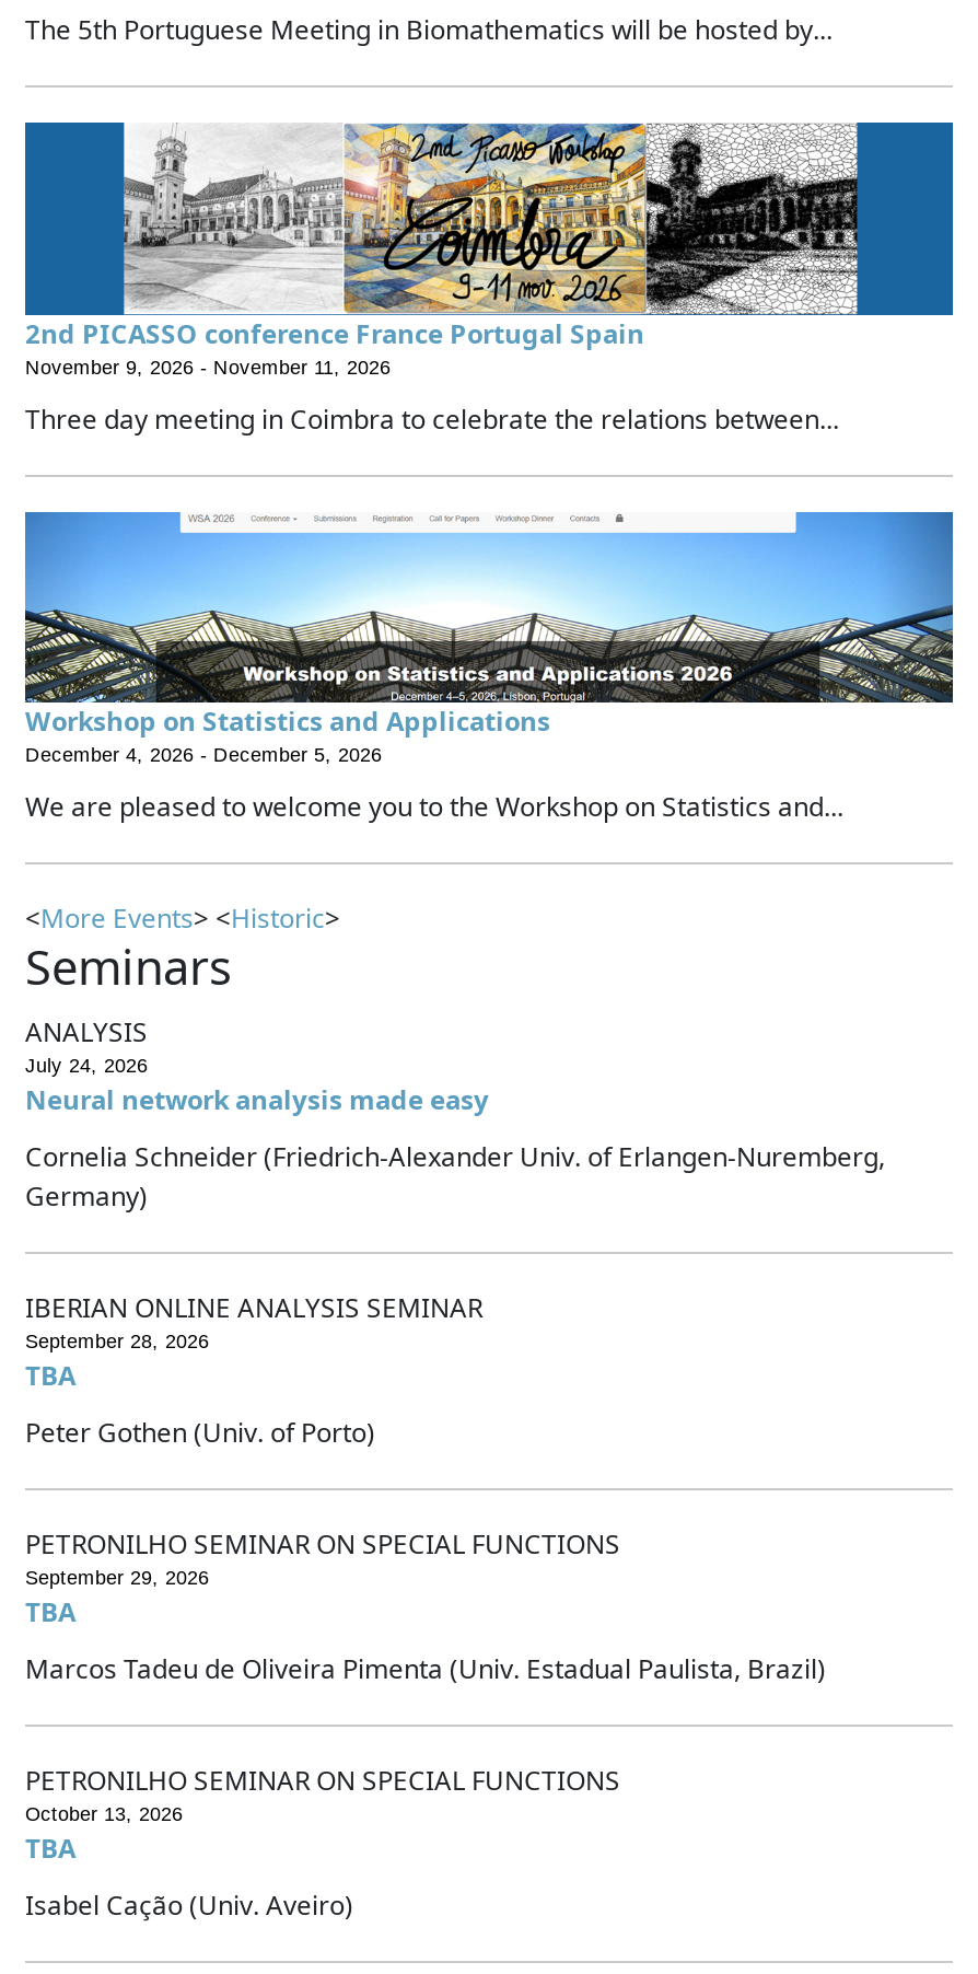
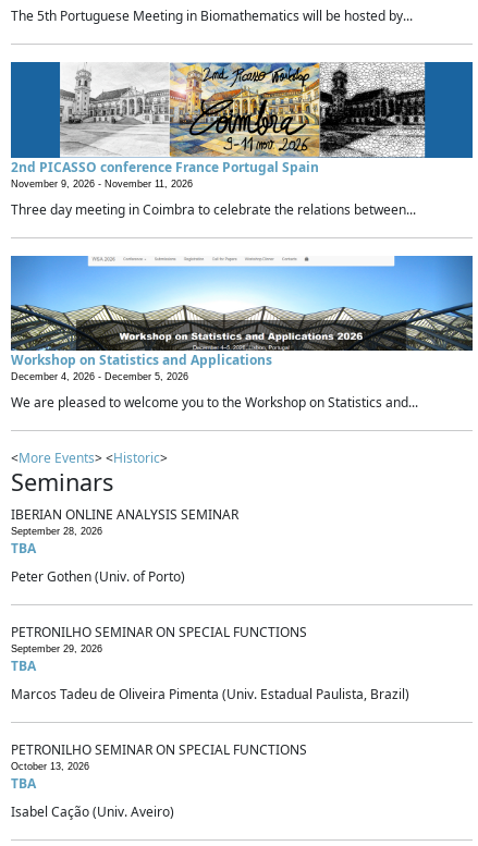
[25,1014,885,1216] ANALYSIS | July 24, 2026 | Neural network analysis made easy | Cornelia Schneider (Friedrich-Alexander Univ. of Erlangen-Nuremberg, | Germany) -> none

